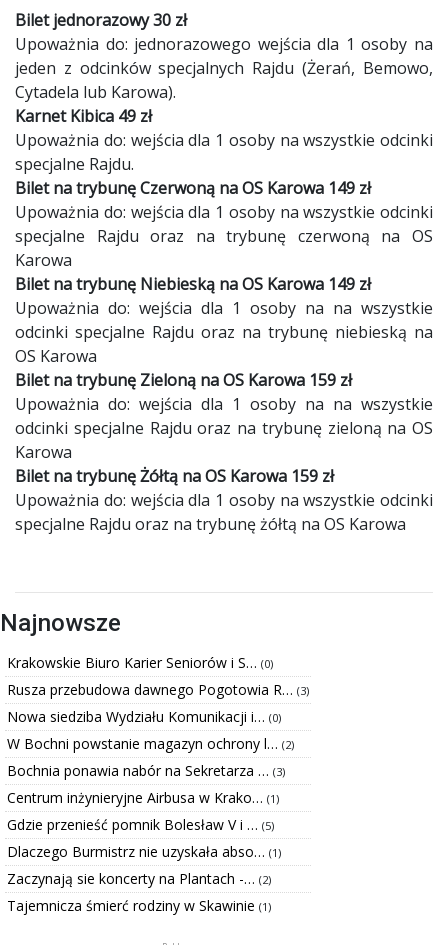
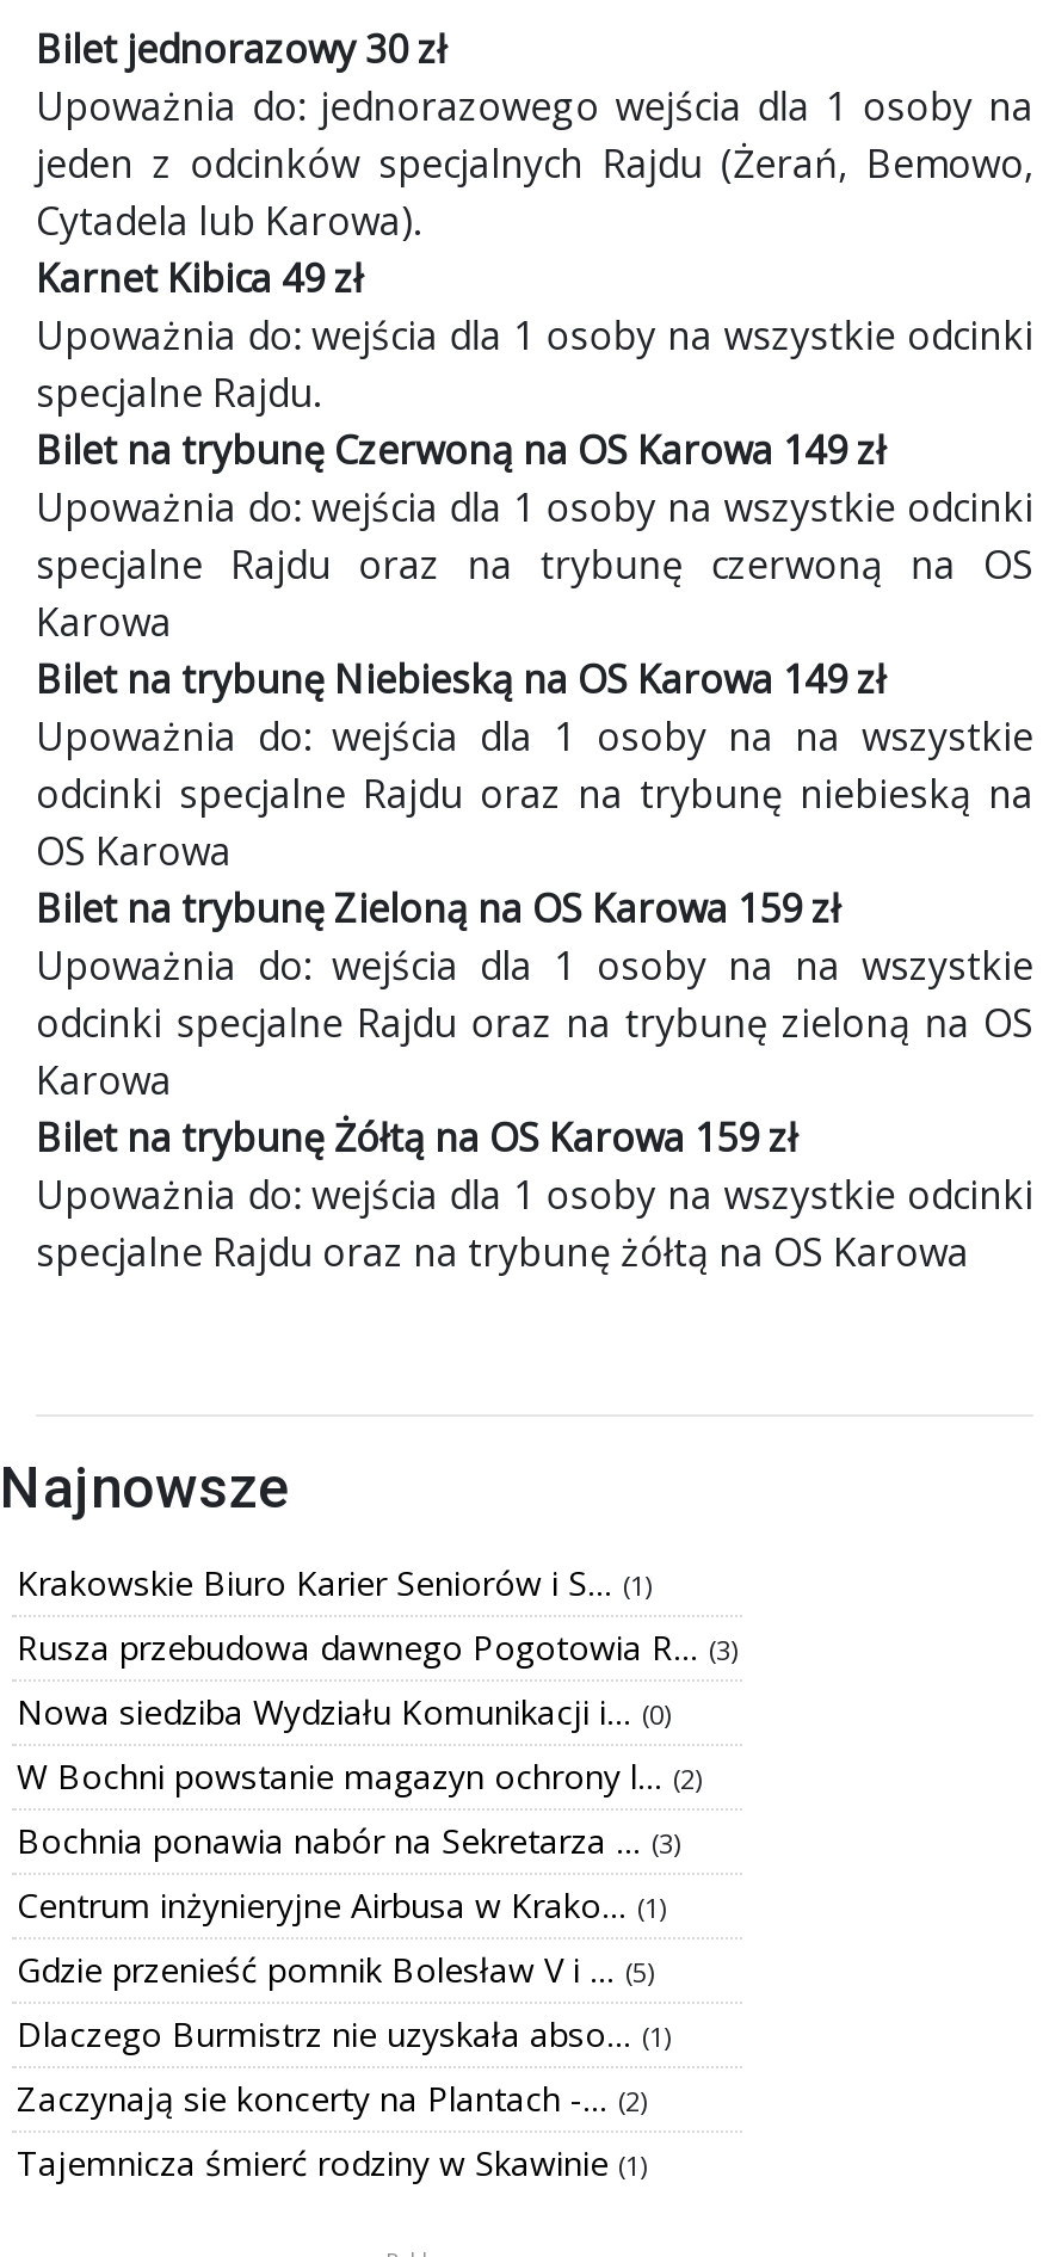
[7,653,273,672] Krakowskie Biuro Karier Seniorów i S… (0) -> [17,1560,652,1605] Krakowskie Biuro Karier Seniorów i S… (1)

